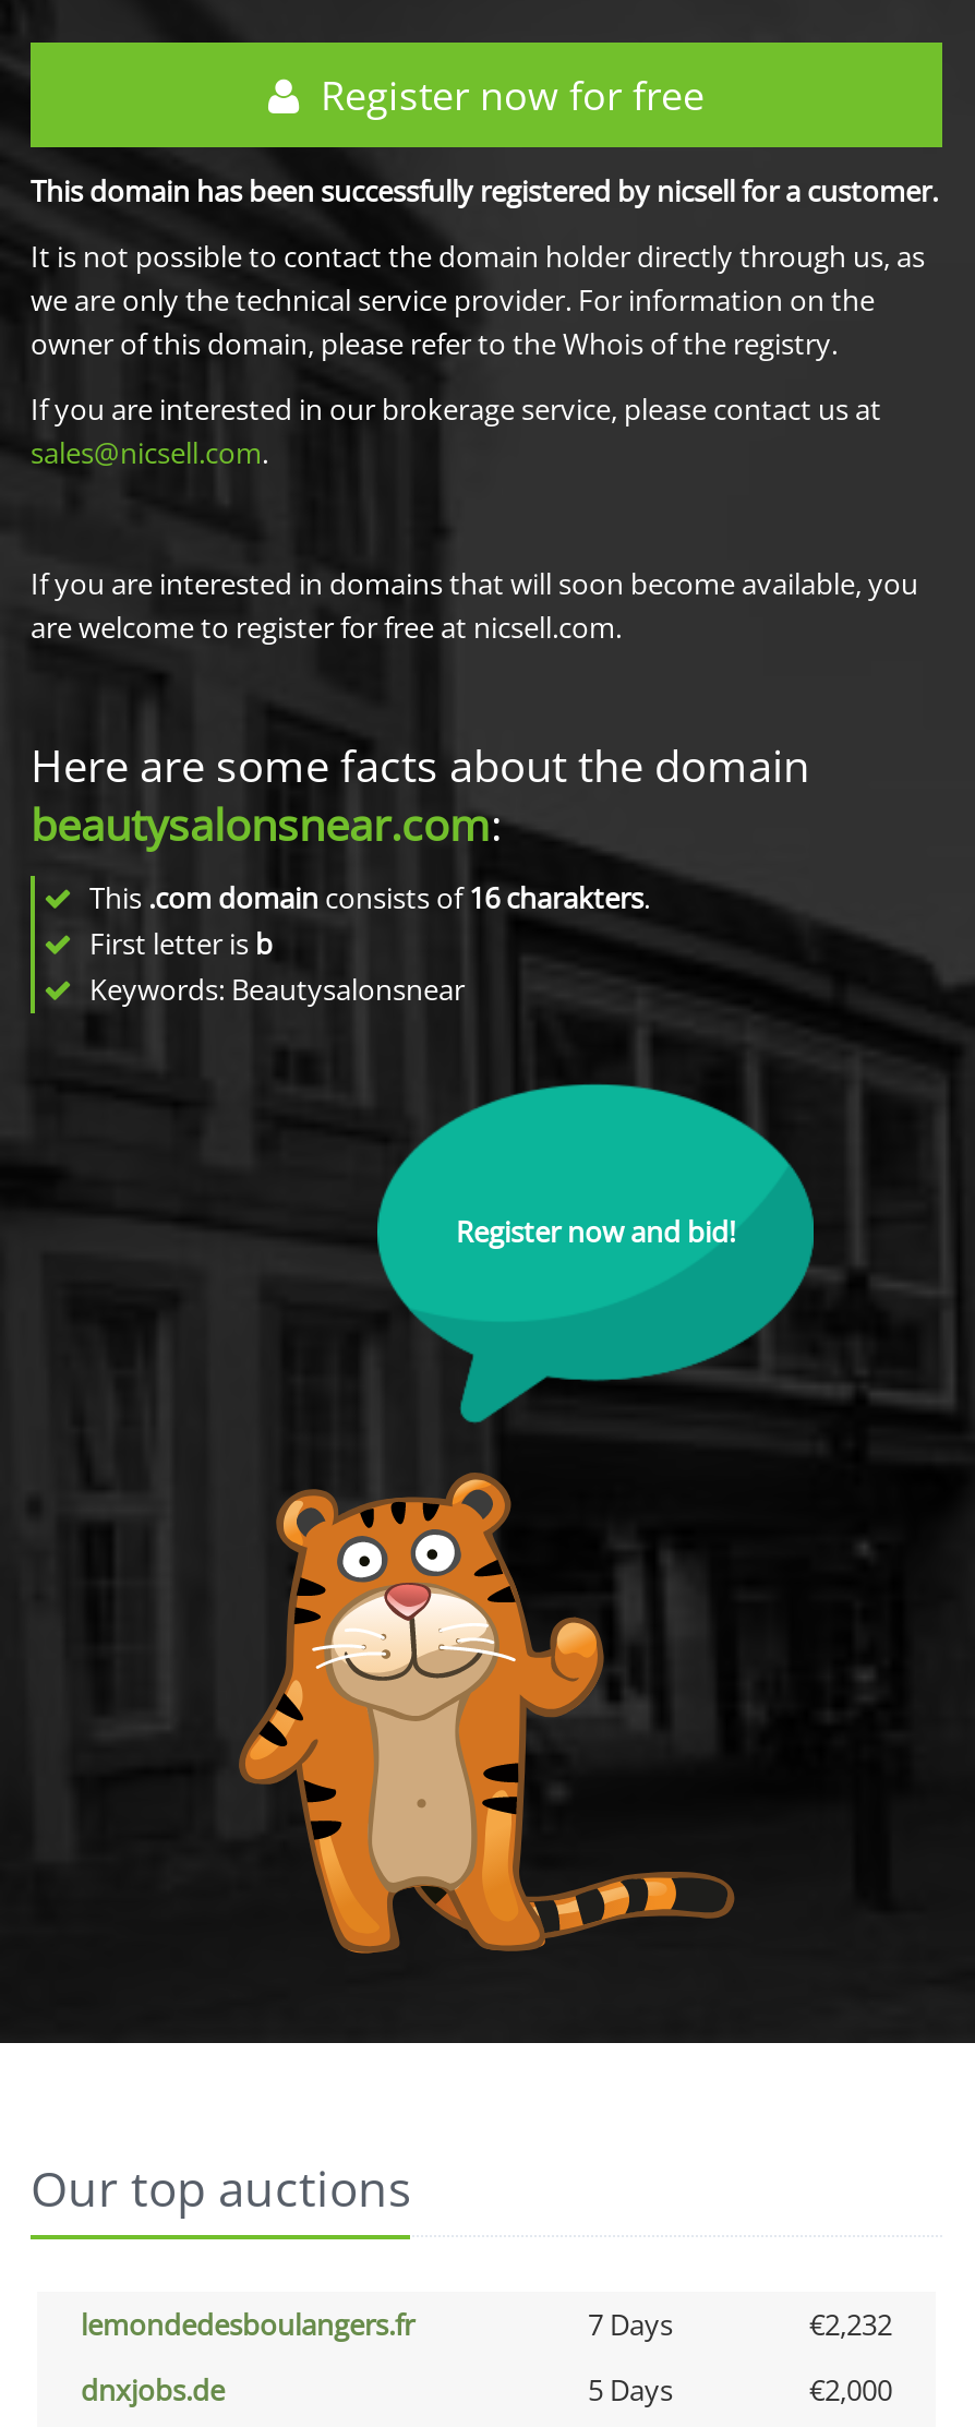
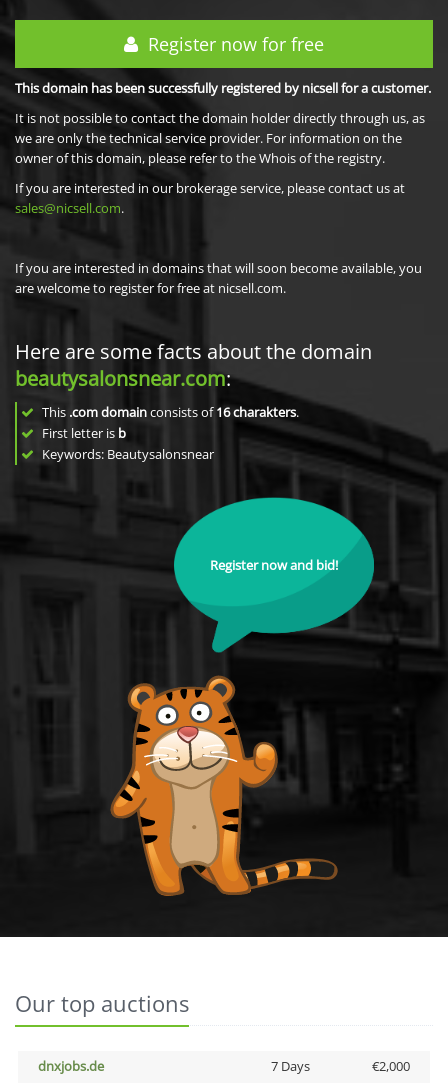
[81,2305,892,2344] lemondedesboulangers.fr | 7 Days | €2,232 -> none
[588,2370,673,2410] 5 Days -> [270,1057,309,1075] 7 Days

